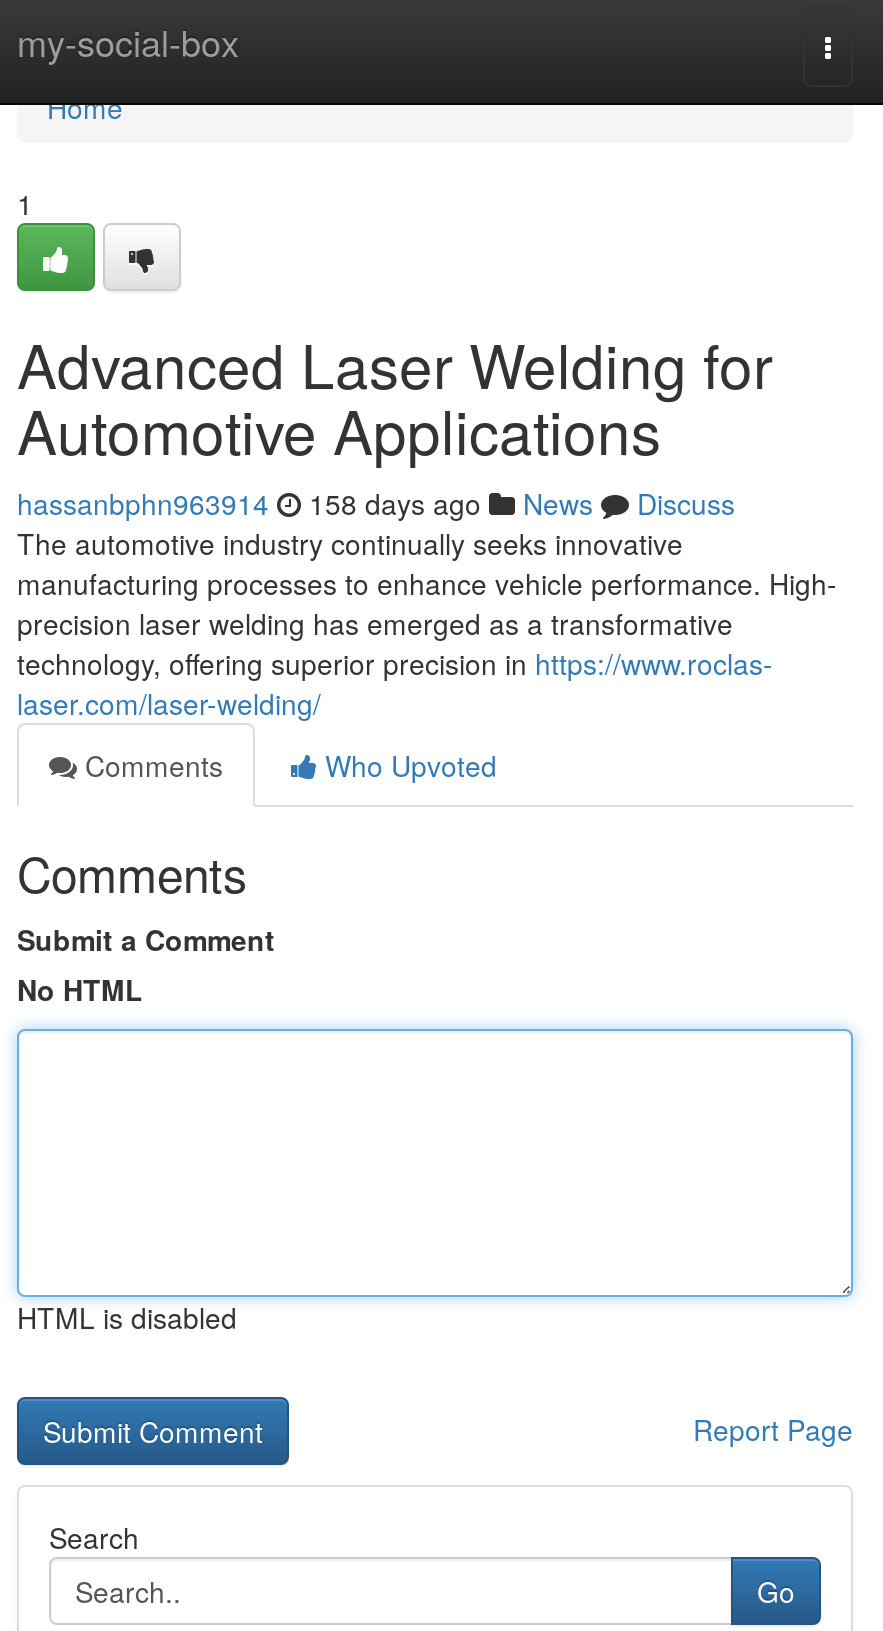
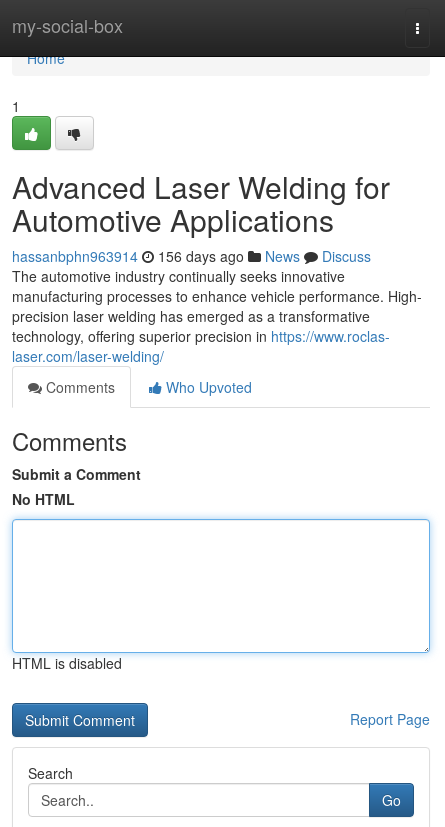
[17,483,735,523] hassanbphn963914 158 days ago News Discuss -> [12,246,371,266] hassanbphn963914 156 days ago News Discuss

